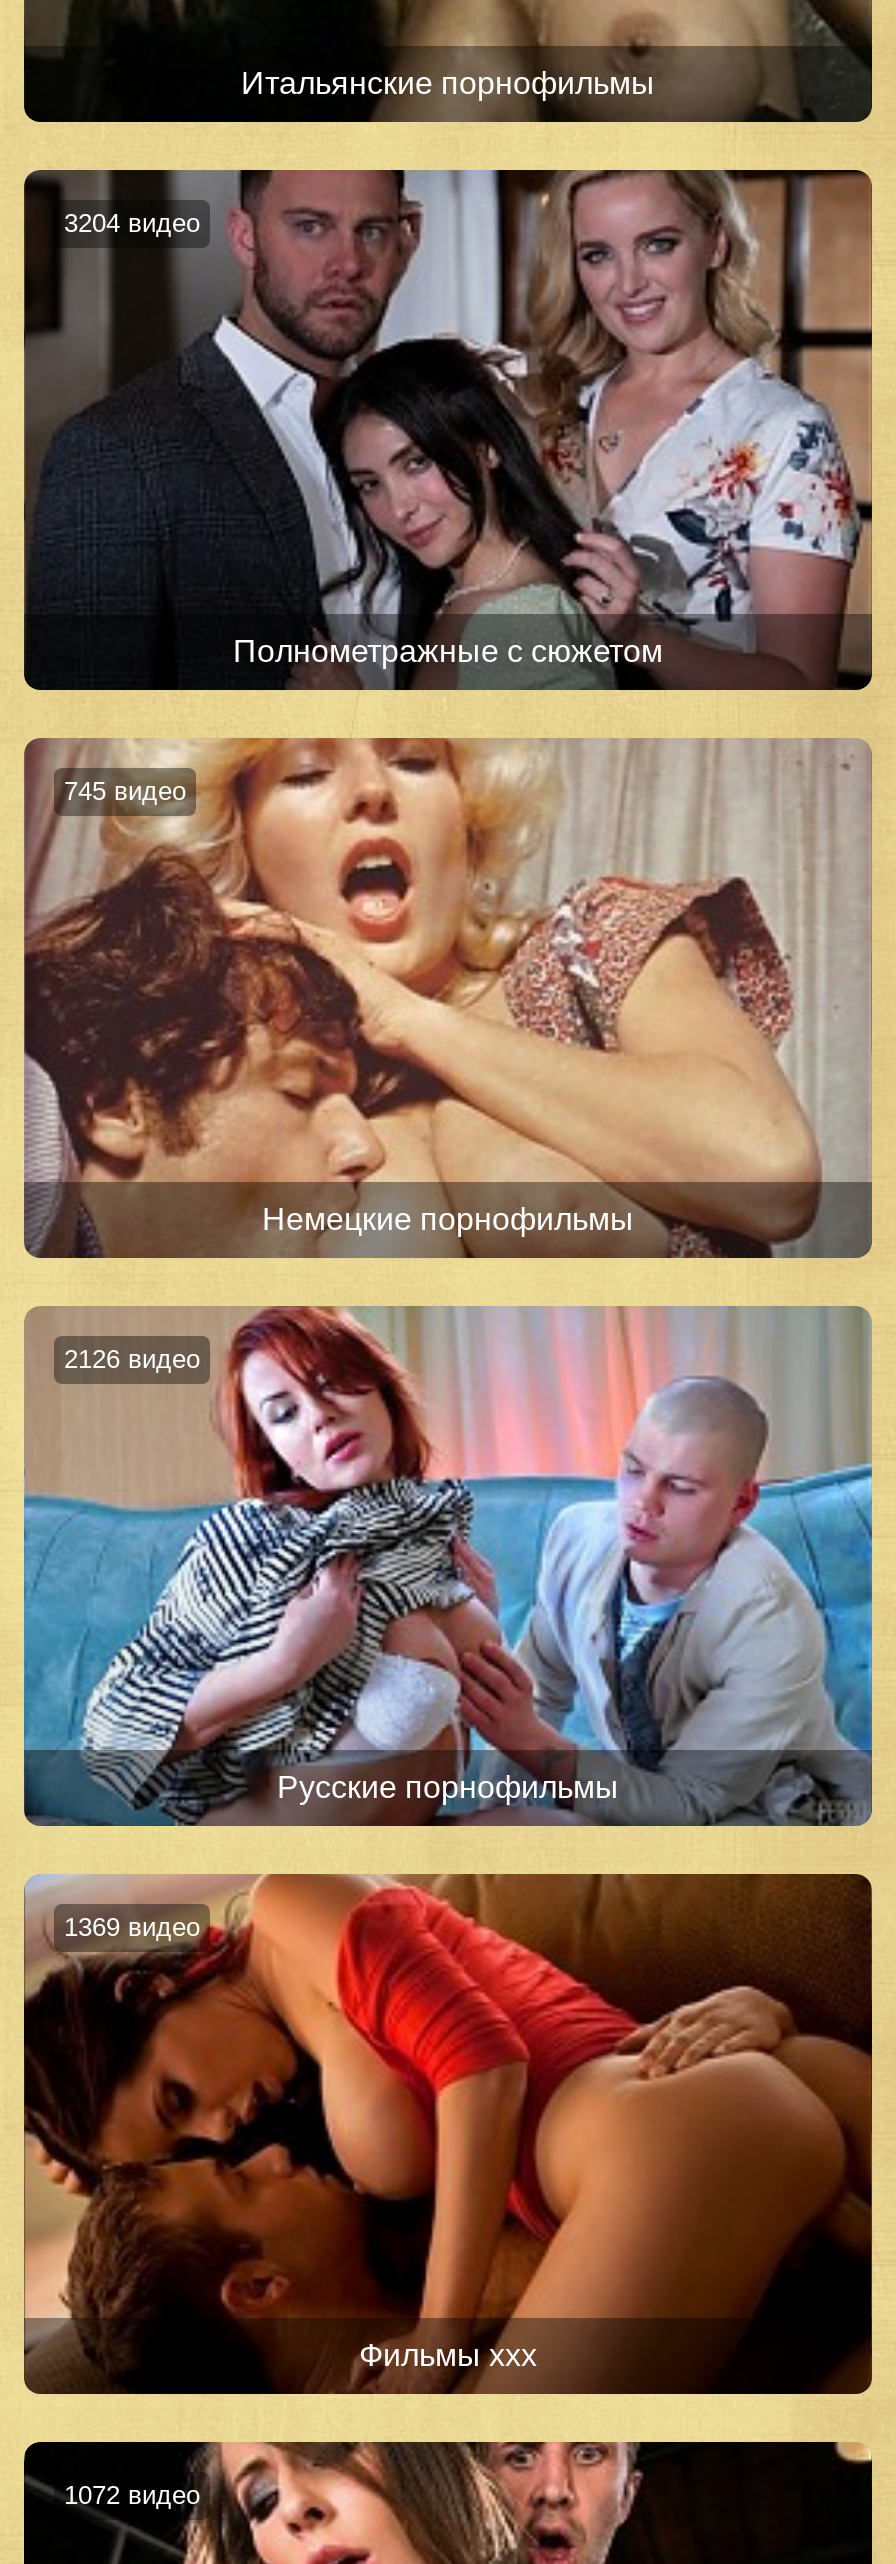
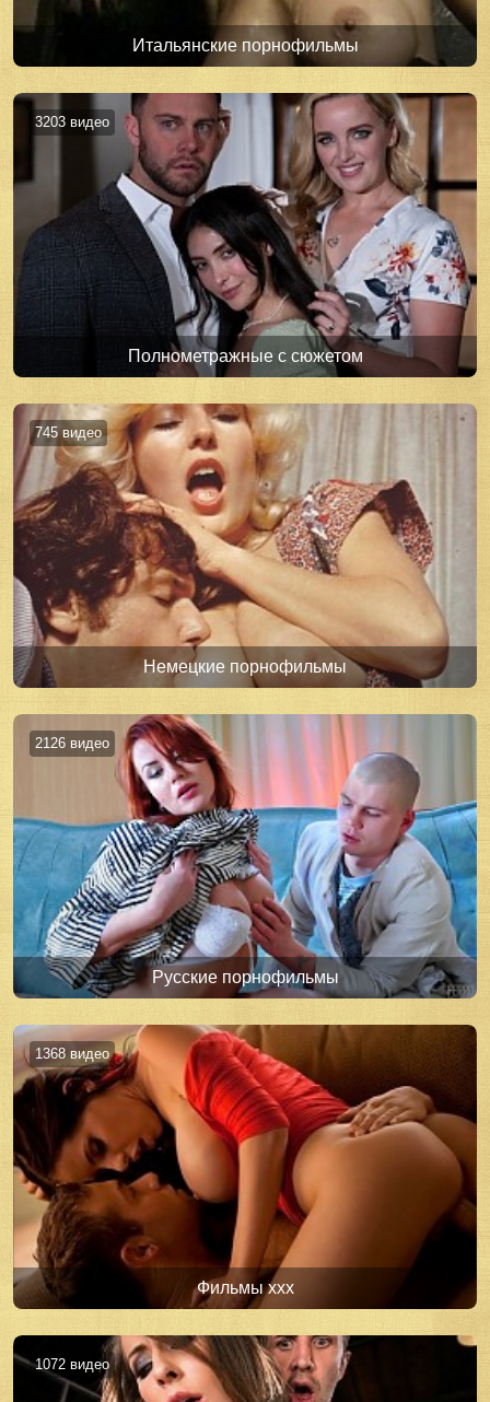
[64,208,200,238] 3204 видео -> [35,114,109,130] 3203 видео
[64,1912,200,1942] 1369 видео -> [35,1045,109,1062] 1368 видео

